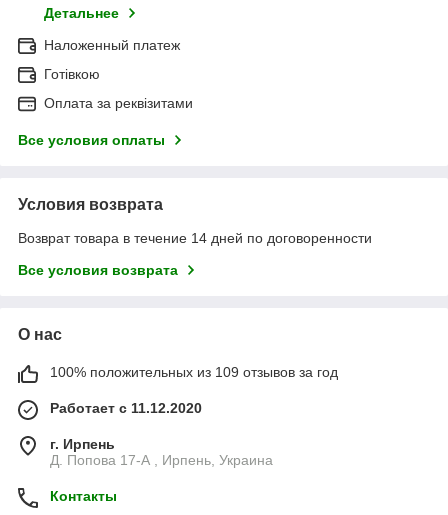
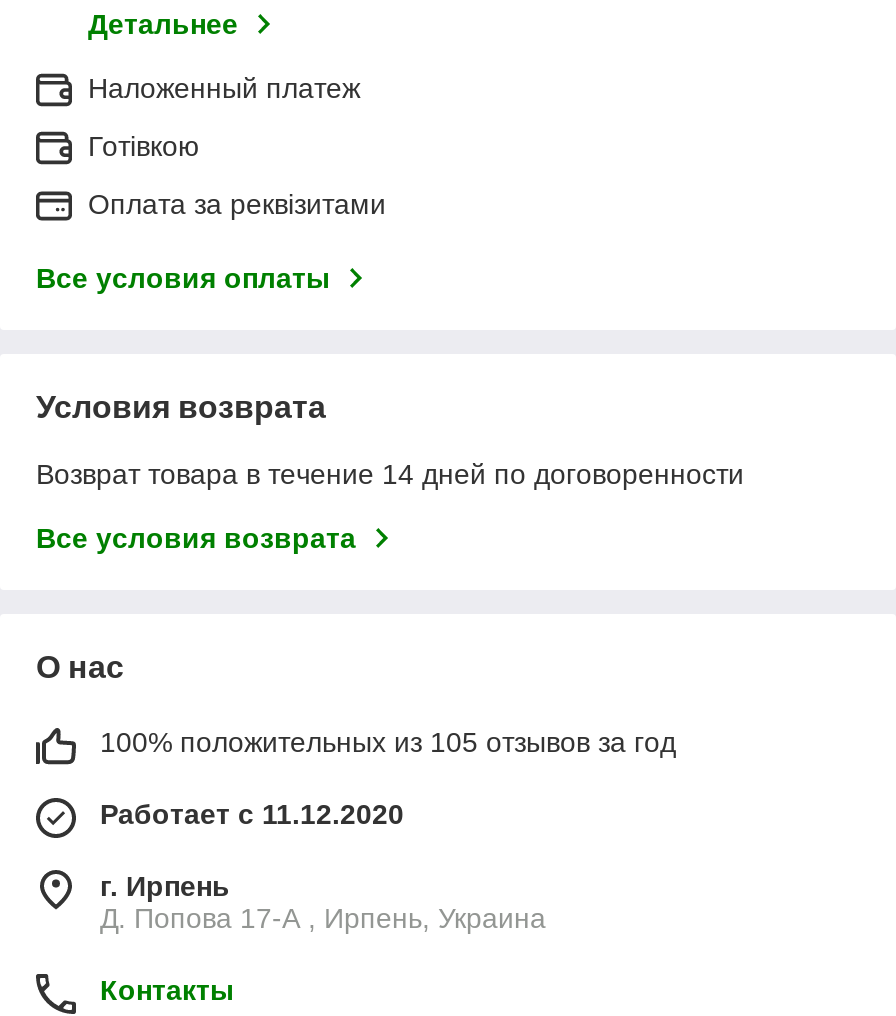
[50,364,338,380] 100% положительных из 109 отзывов за год -> [100,726,676,758] 100% положительных из 105 отзывов за год

